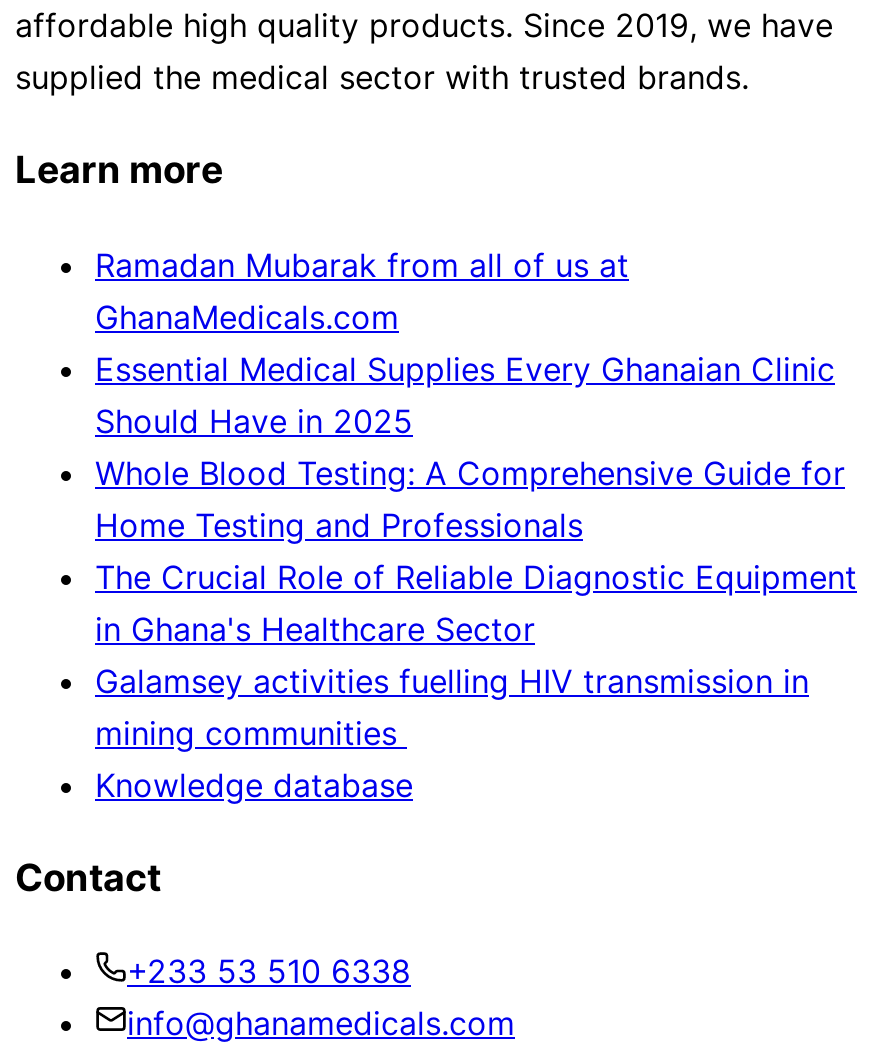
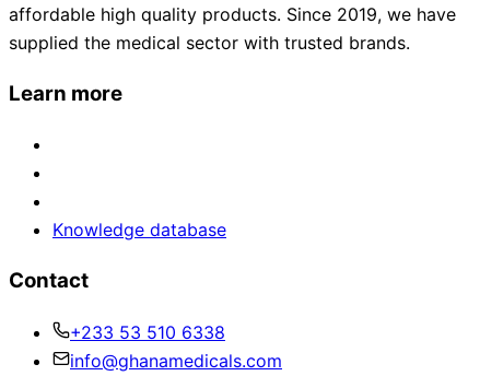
[95,245,857,753] Ramadan Mubarak from all of us at | GhanaMedicals.com | Essential Medical Supplies Every Ghanaian Clinic | Should Have in 2025 | Whole Blood Testing: A Comprehensive Guide for | Home Testing and Professionals | The Crucial Role of Reliable Diagnostic Equipment | in Ghana's Healthcare Sector | Galamsey activities fuelling HIV transmission in | mining communities -> none

